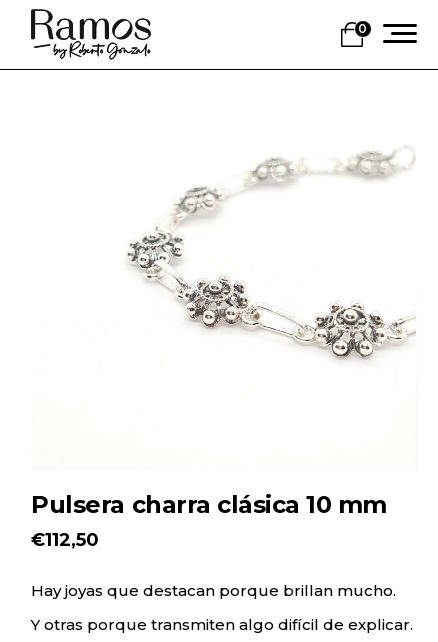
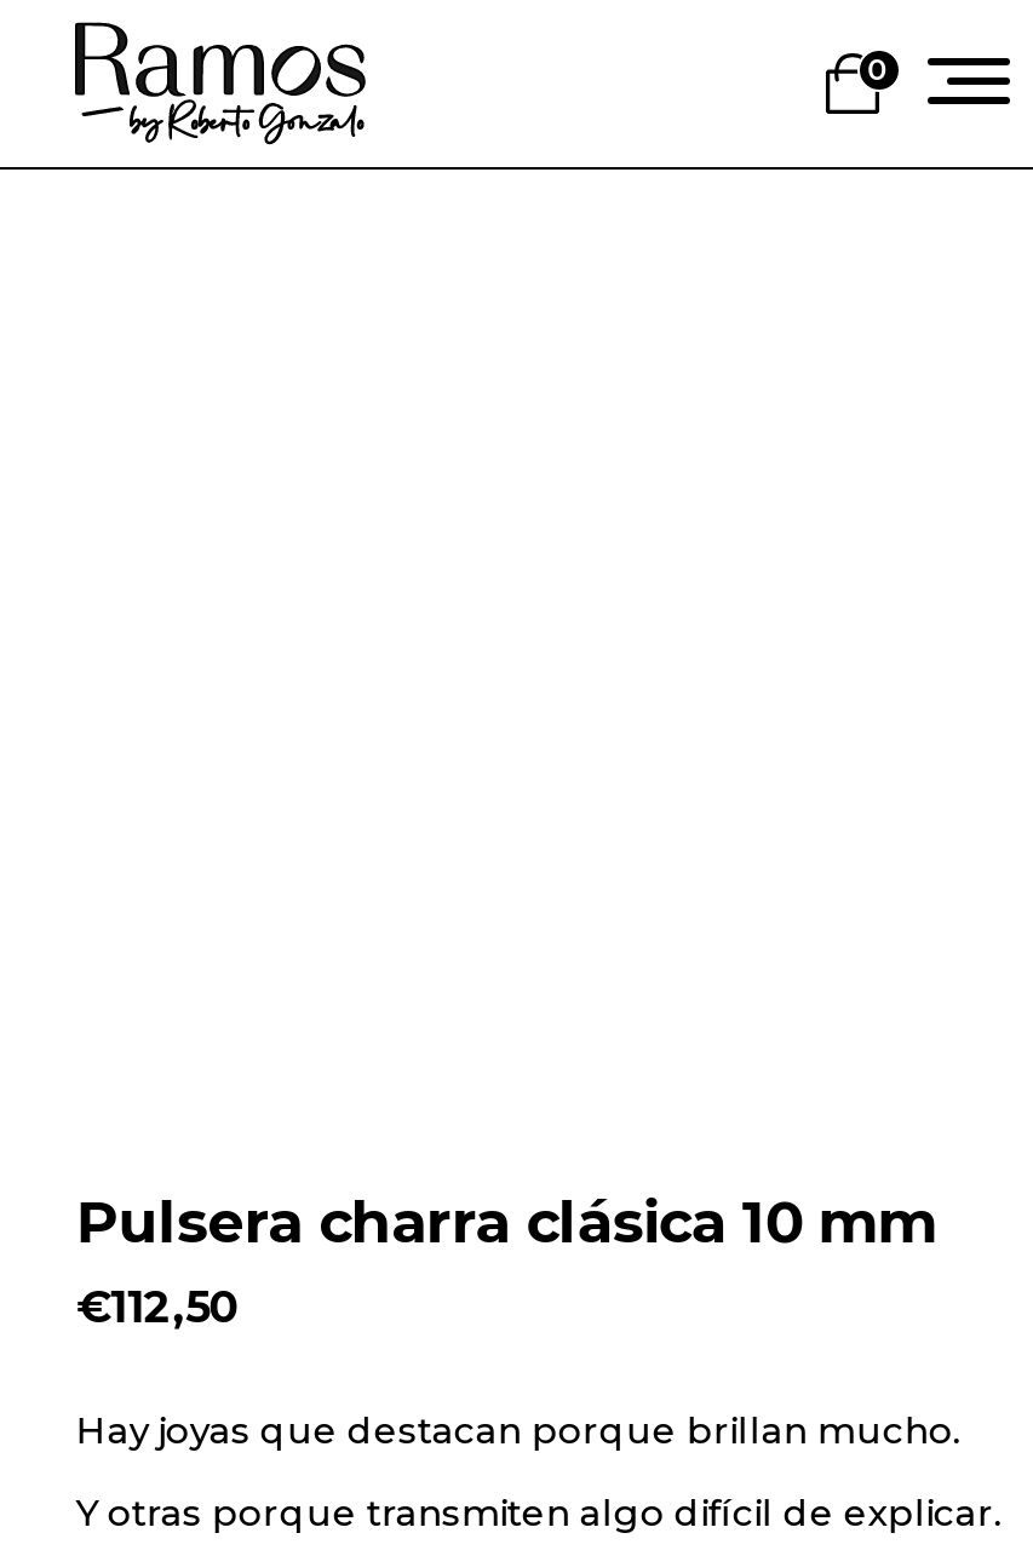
[126,150,416,362] [image] -> none

